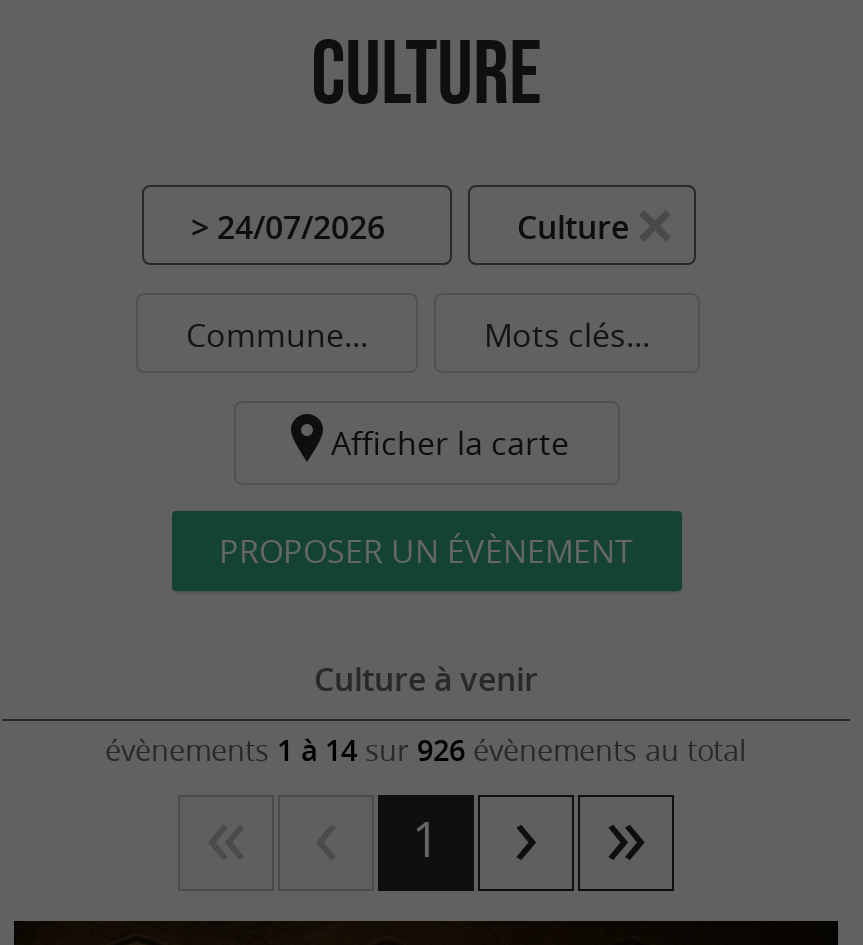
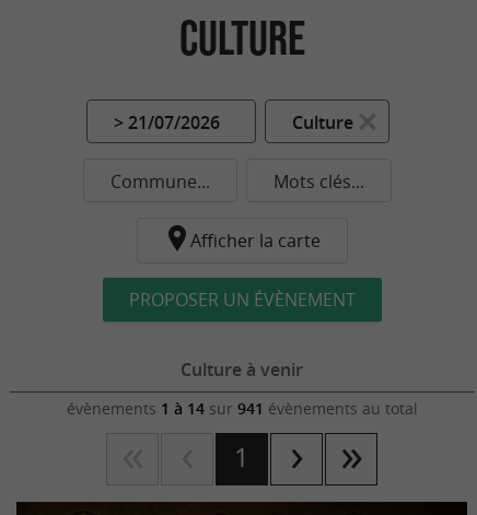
[191,205,385,249] > 24/07/2026 -> [113,110,219,134] > 21/07/2026
[105,731,747,769] évènements 1 à 14 sur 926 évènements au total -> [66,398,417,419] évènements 1 à 14 sur 941 évènements au total

